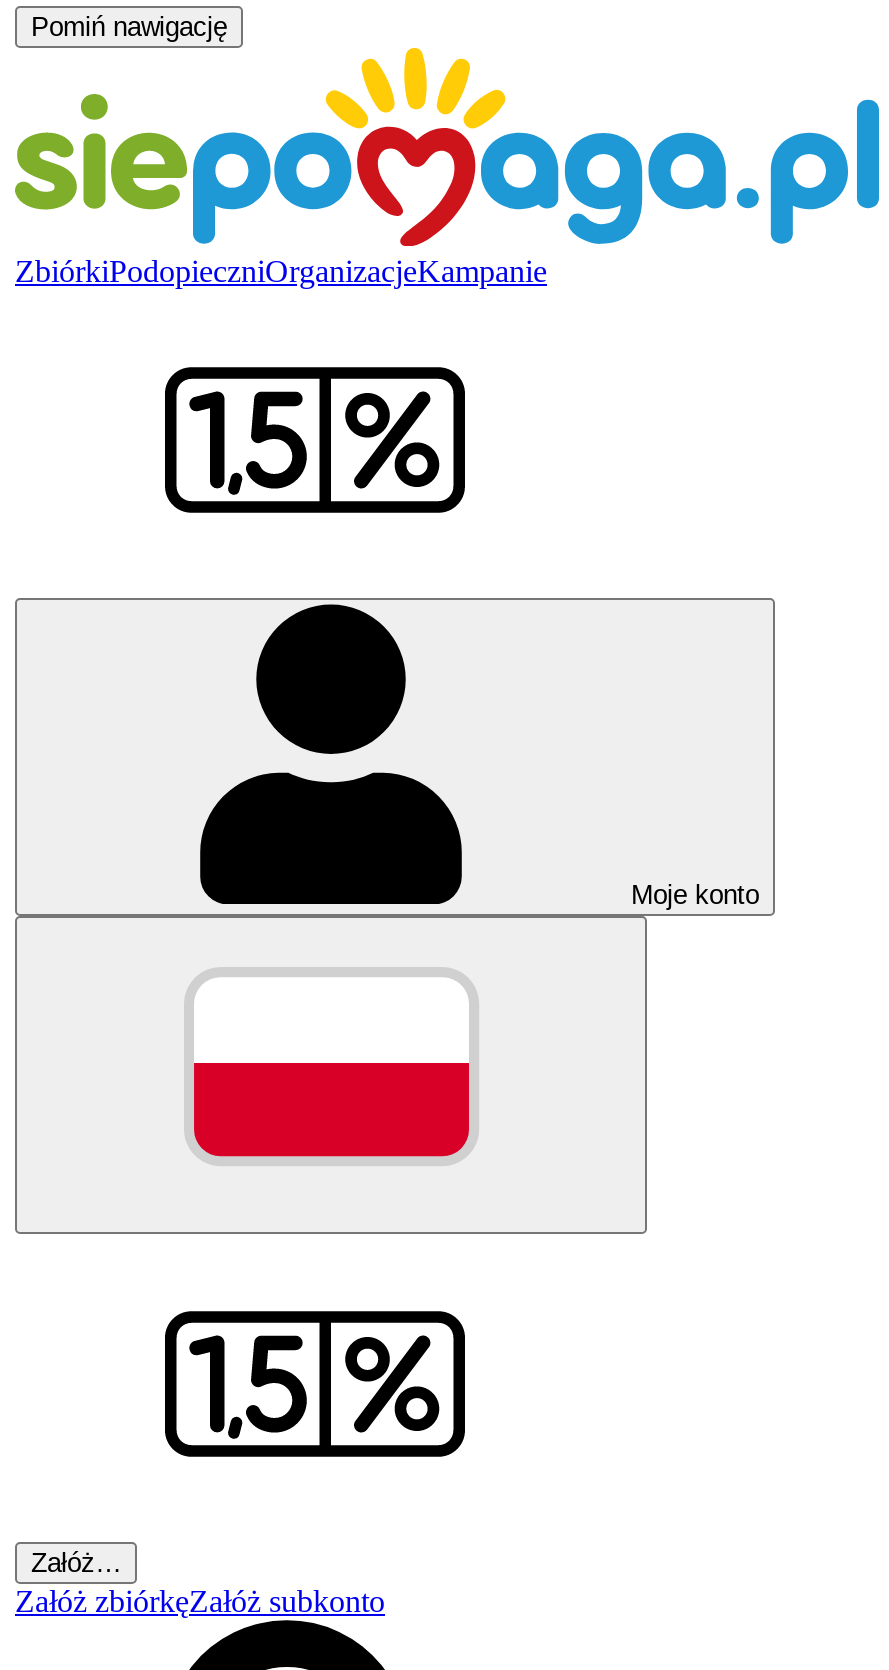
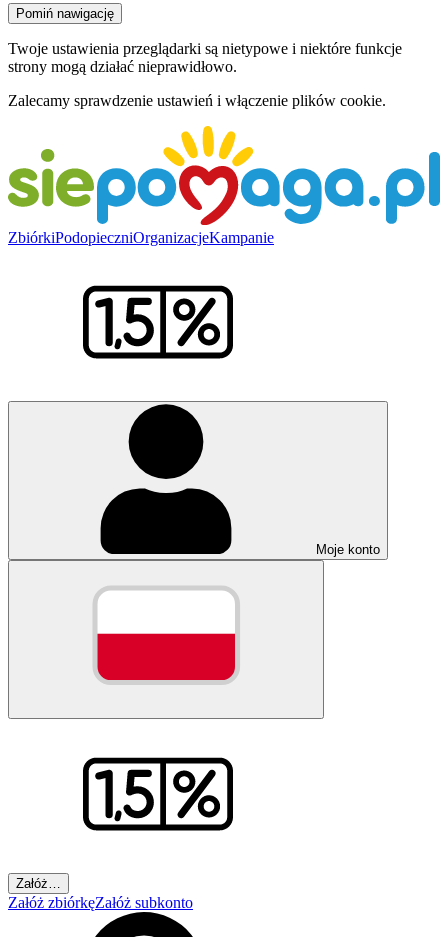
none -> [8,40,402,109] Twoje ustawienia przeglądarki są nietypowe i niektóre funkcje | strony mogą działać nieprawidłowo. | Zalecamy sprawdzenie ustawień i włączenie plików cookie.

